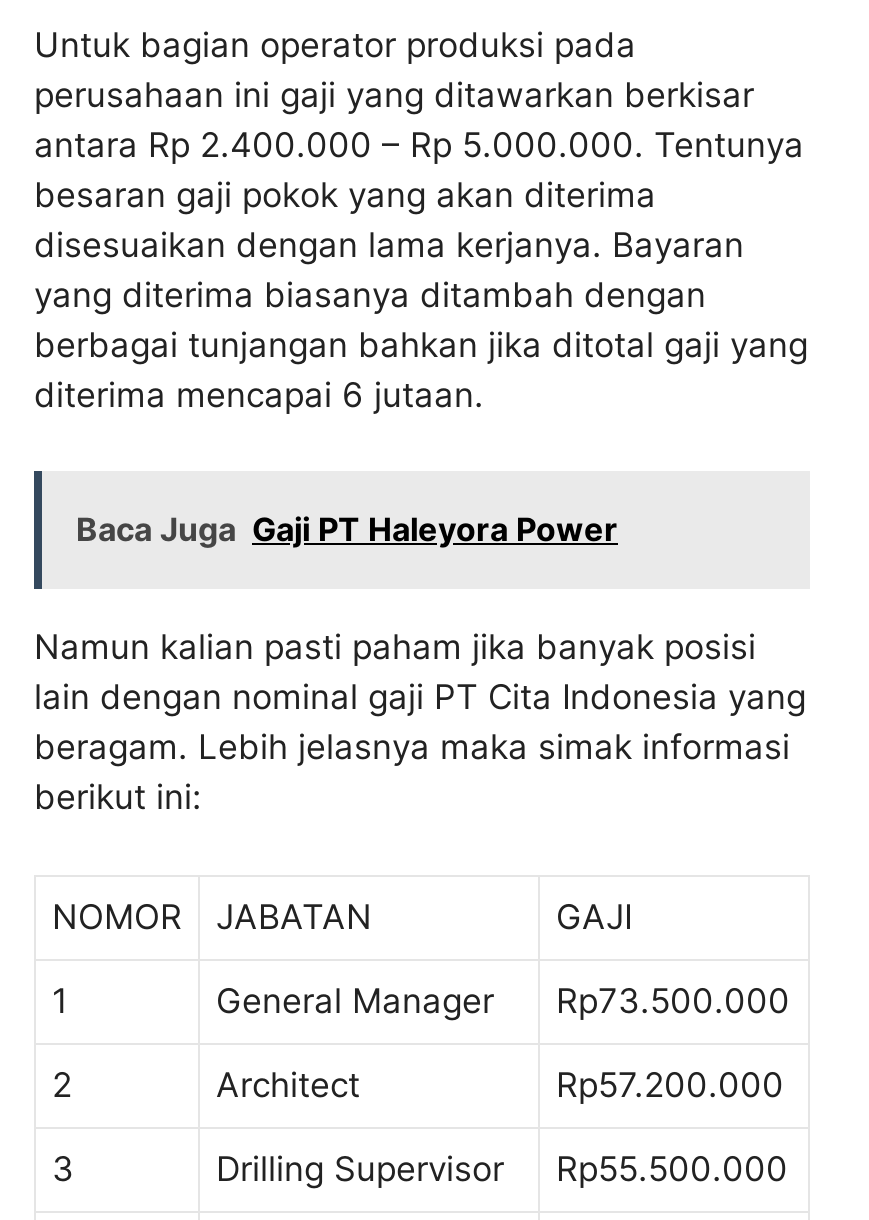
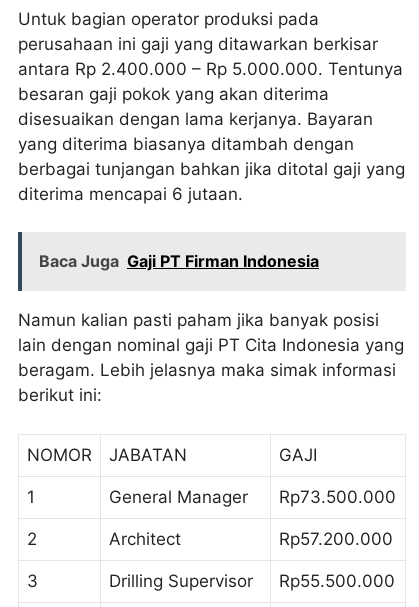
[76,509,618,549] Baca Juga Gaji PT Haleyora Power -> [39,251,319,271] Baca Juga Gaji PT Firman Indonesia

